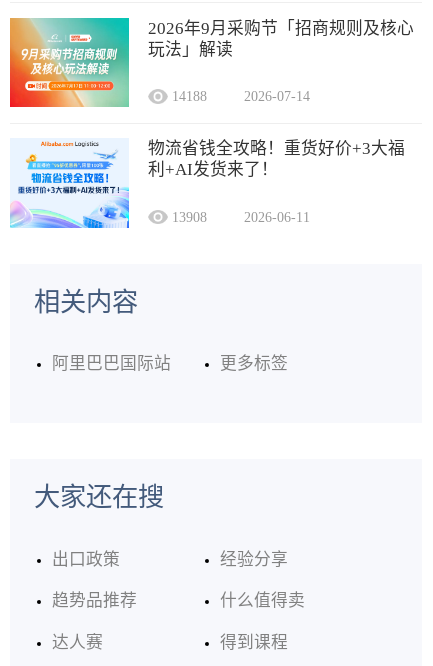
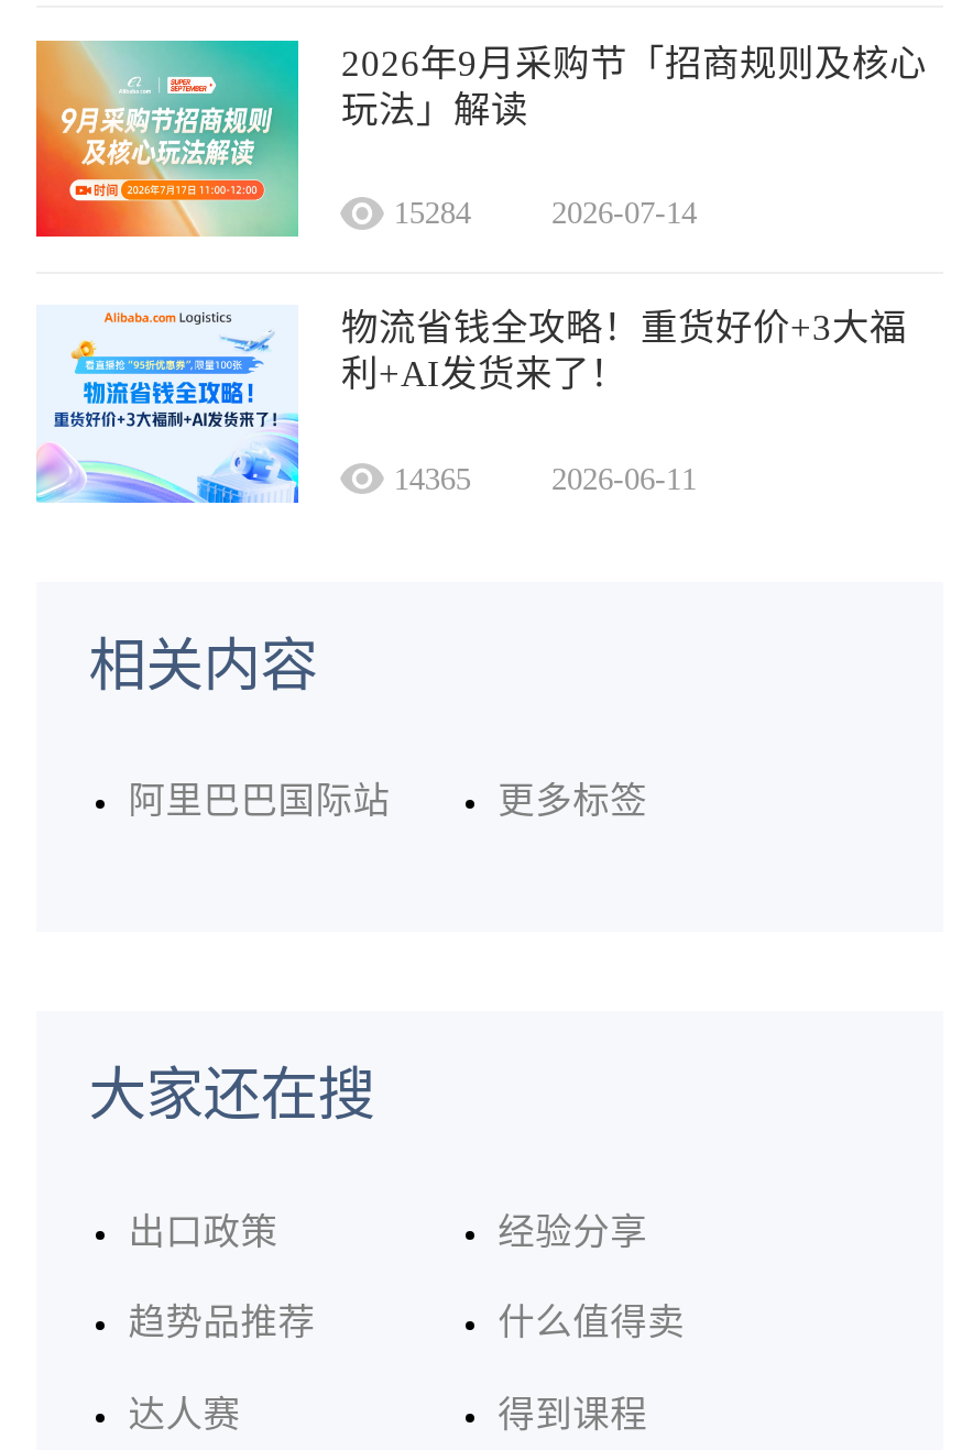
[172,88,207,104] 14188 -> [394,195,471,230] 15284
[172,209,207,225] 13908 -> [394,461,471,496] 14365

